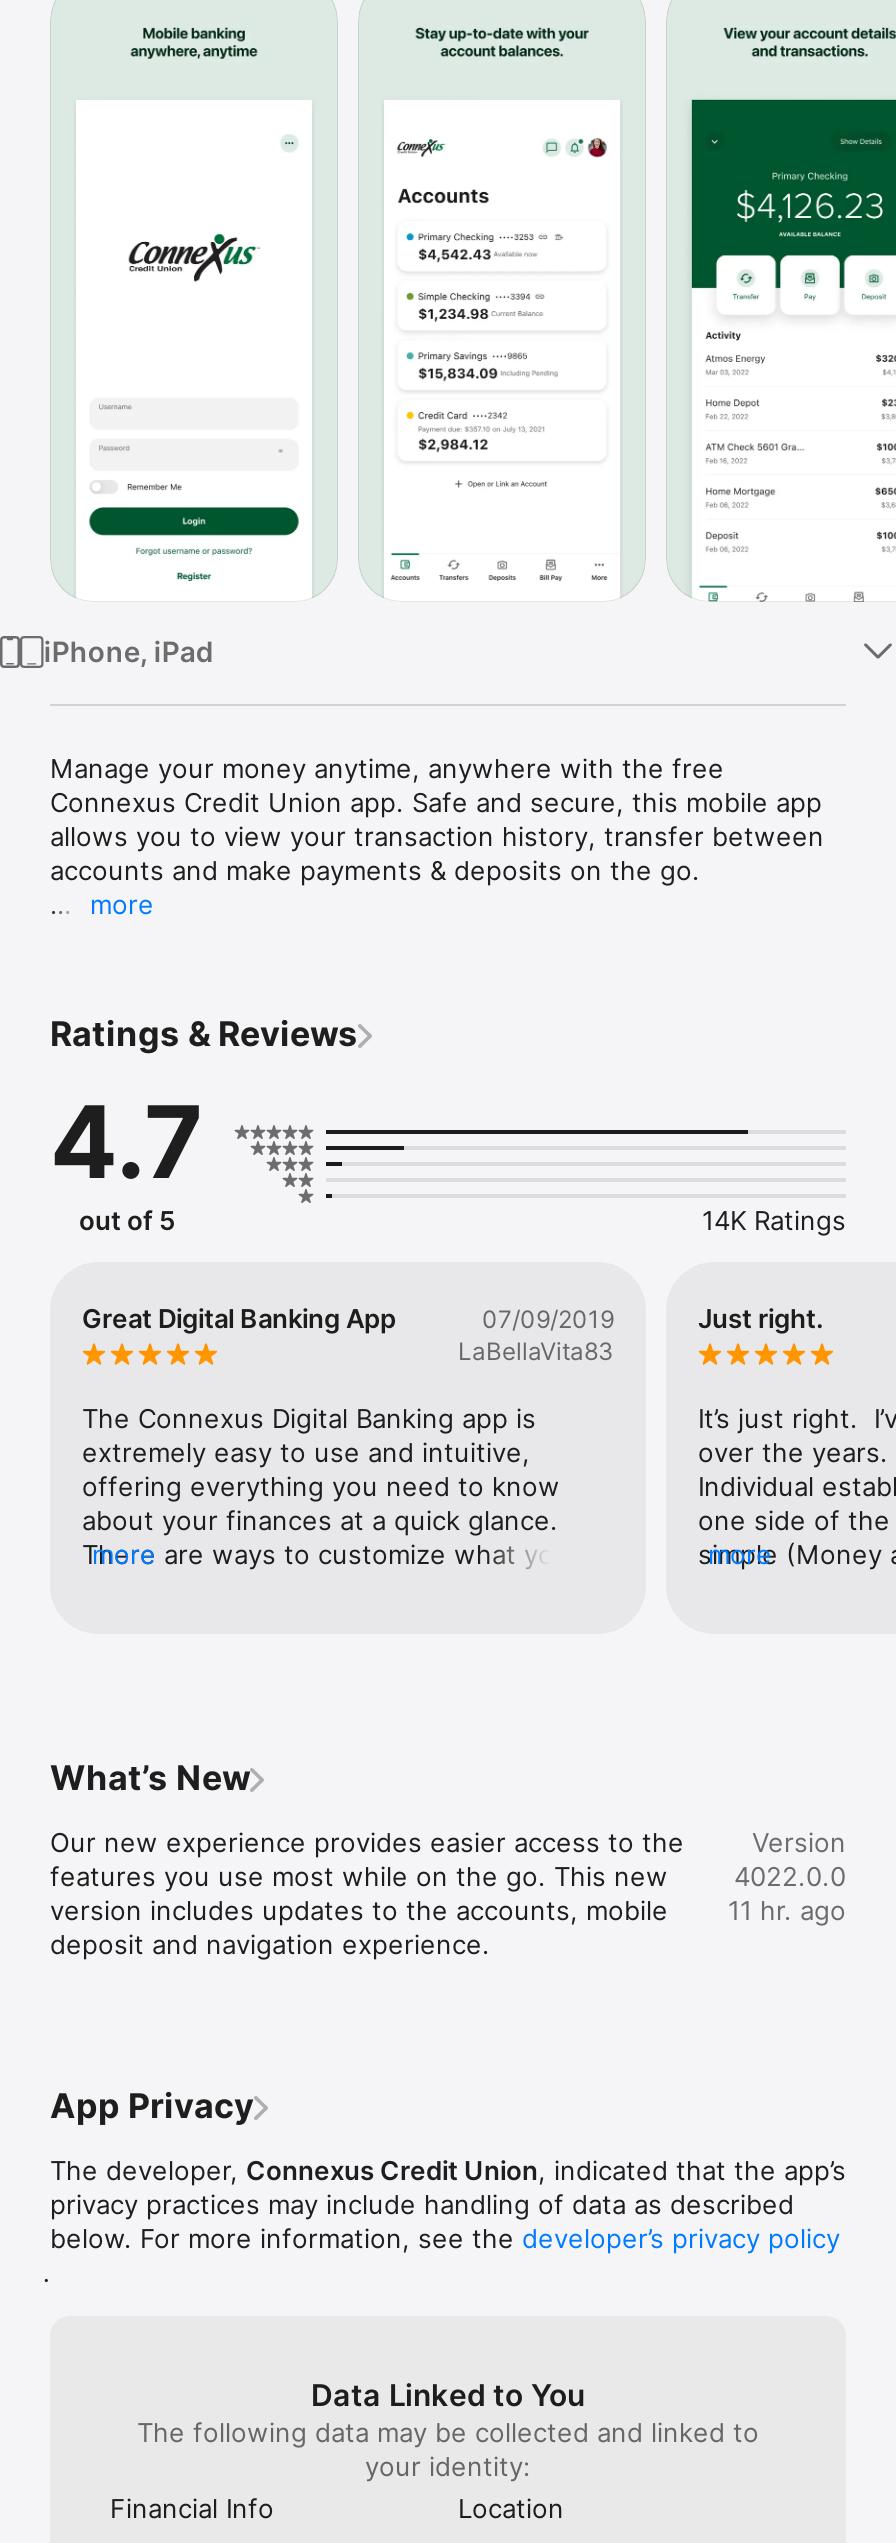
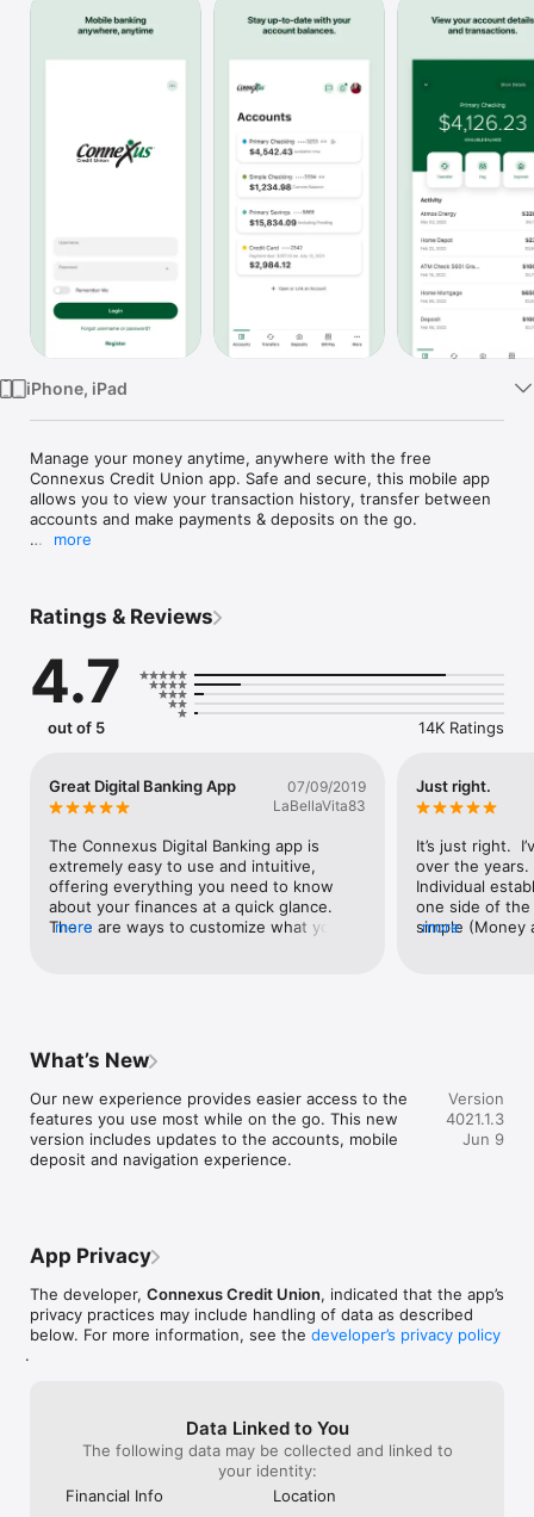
[728,1860,846,1926] 4022.0.0 | 11 hr. ago -> [446,1109,504,1148] 4021.1.3 | Jun 9

